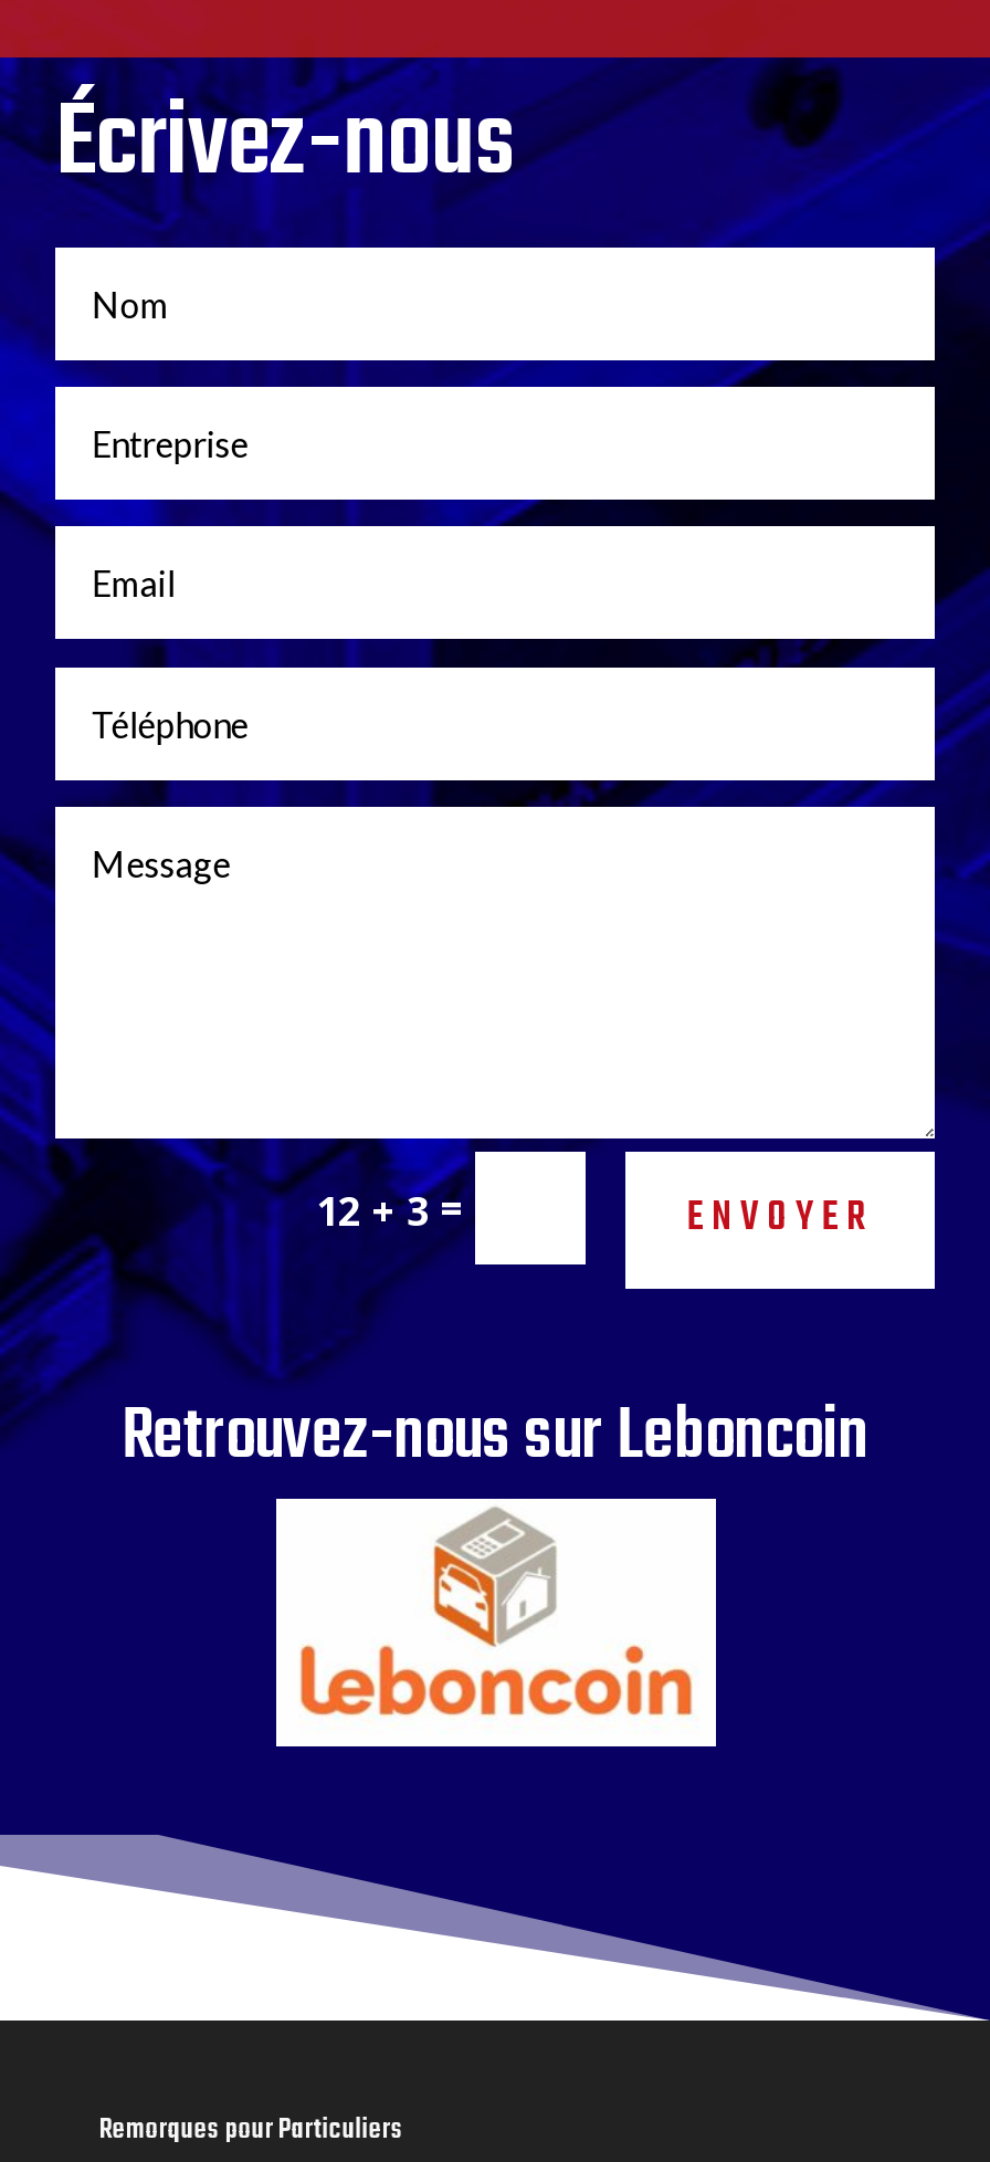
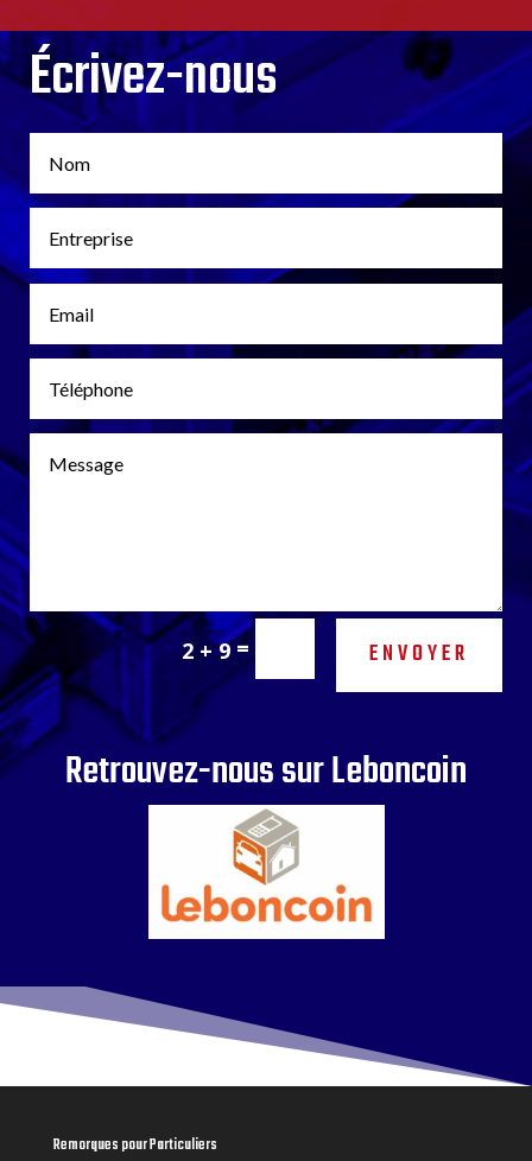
[316,1181,475,1238] 12 + 3 = -> [182,634,255,665] 2 + 9 =

